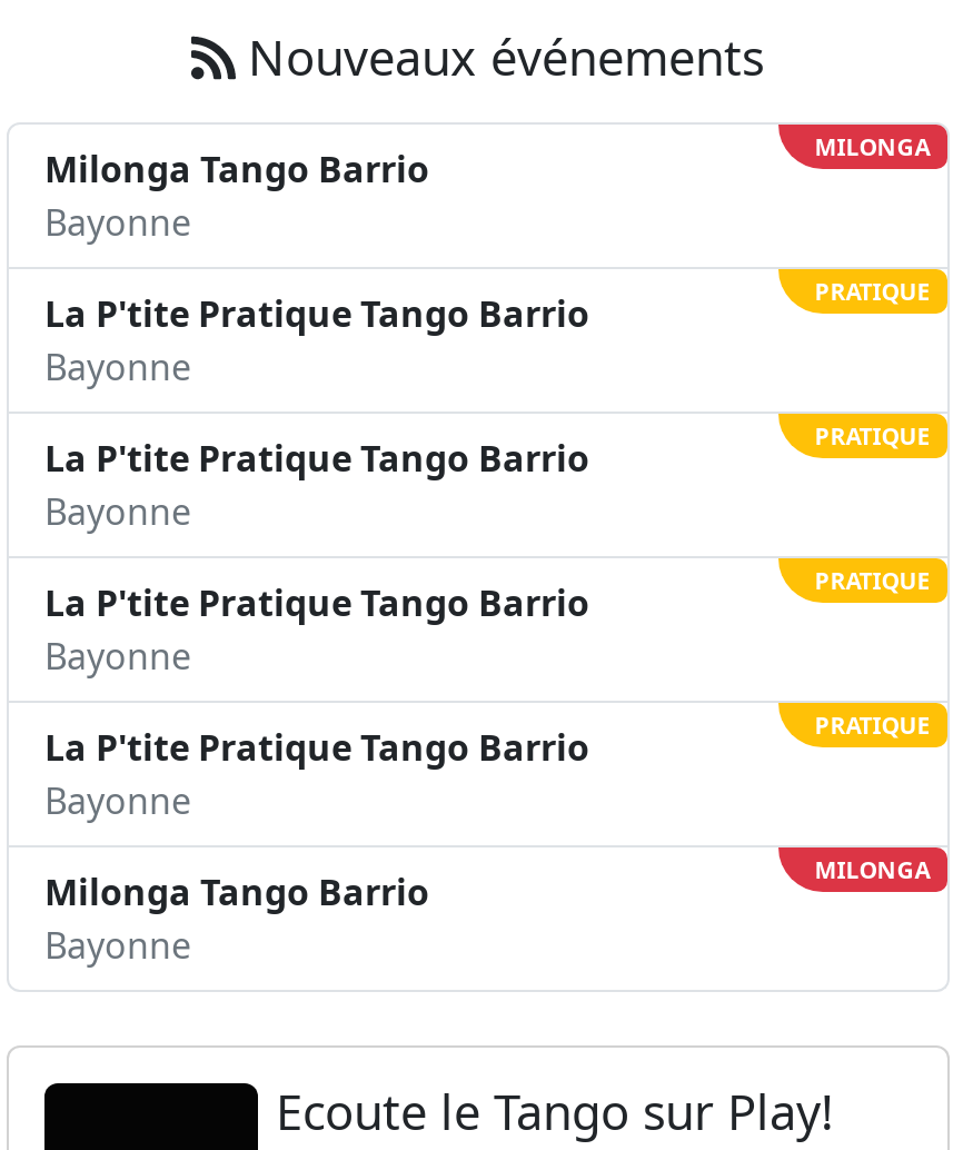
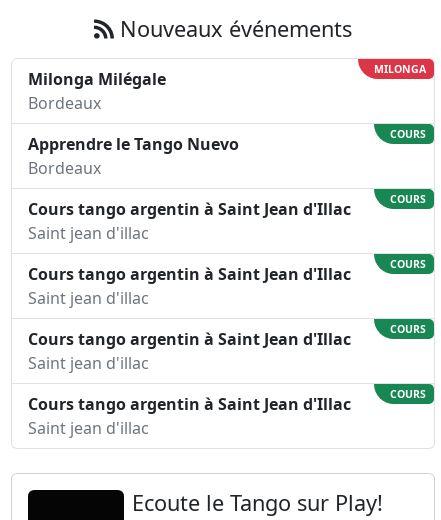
[44,145,429,247] Milonga Tango Barrio | Bayonne -> [28,68,166,114] Milonga Milégale | Bordeaux
[44,277,930,392] PRATIQUE | La P'tite Pratique Tango Barrio | Bayonne -> [28,127,426,179] COURS | Apprendre le Tango Nuevo | Bordeaux
[44,421,930,537] PRATIQUE | La P'tite Pratique Tango Barrio | Bayonne -> [28,192,426,244] COURS | Cours tango argentin à Saint Jean d'Illac | Saint jean d'illac
[44,566,930,681] PRATIQUE | La P'tite Pratique Tango Barrio | Bayonne -> [28,257,426,309] COURS | Cours tango argentin à Saint Jean d'Illac | Saint jean d'illac
[44,710,930,826] PRATIQUE | La P'tite Pratique Tango Barrio | Bayonne -> [28,322,426,374] COURS | Cours tango argentin à Saint Jean d'Illac | Saint jean d'illac
[44,855,930,970] MILONGA | Milonga Tango Barrio | Bayonne -> [28,387,426,439] COURS | Cours tango argentin à Saint Jean d'Illac | Saint jean d'illac

